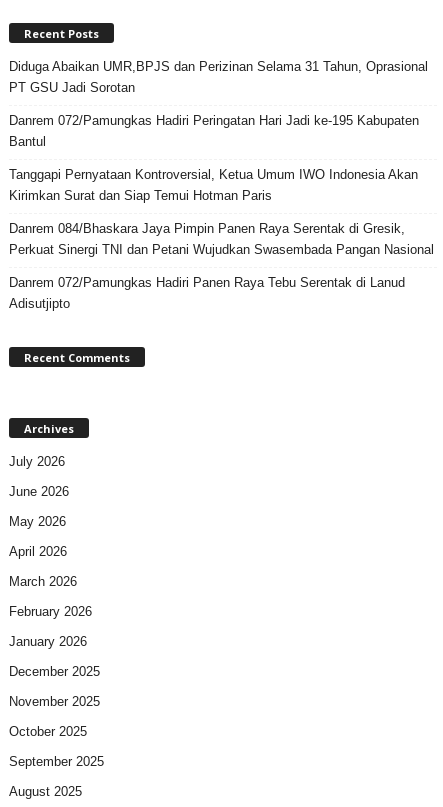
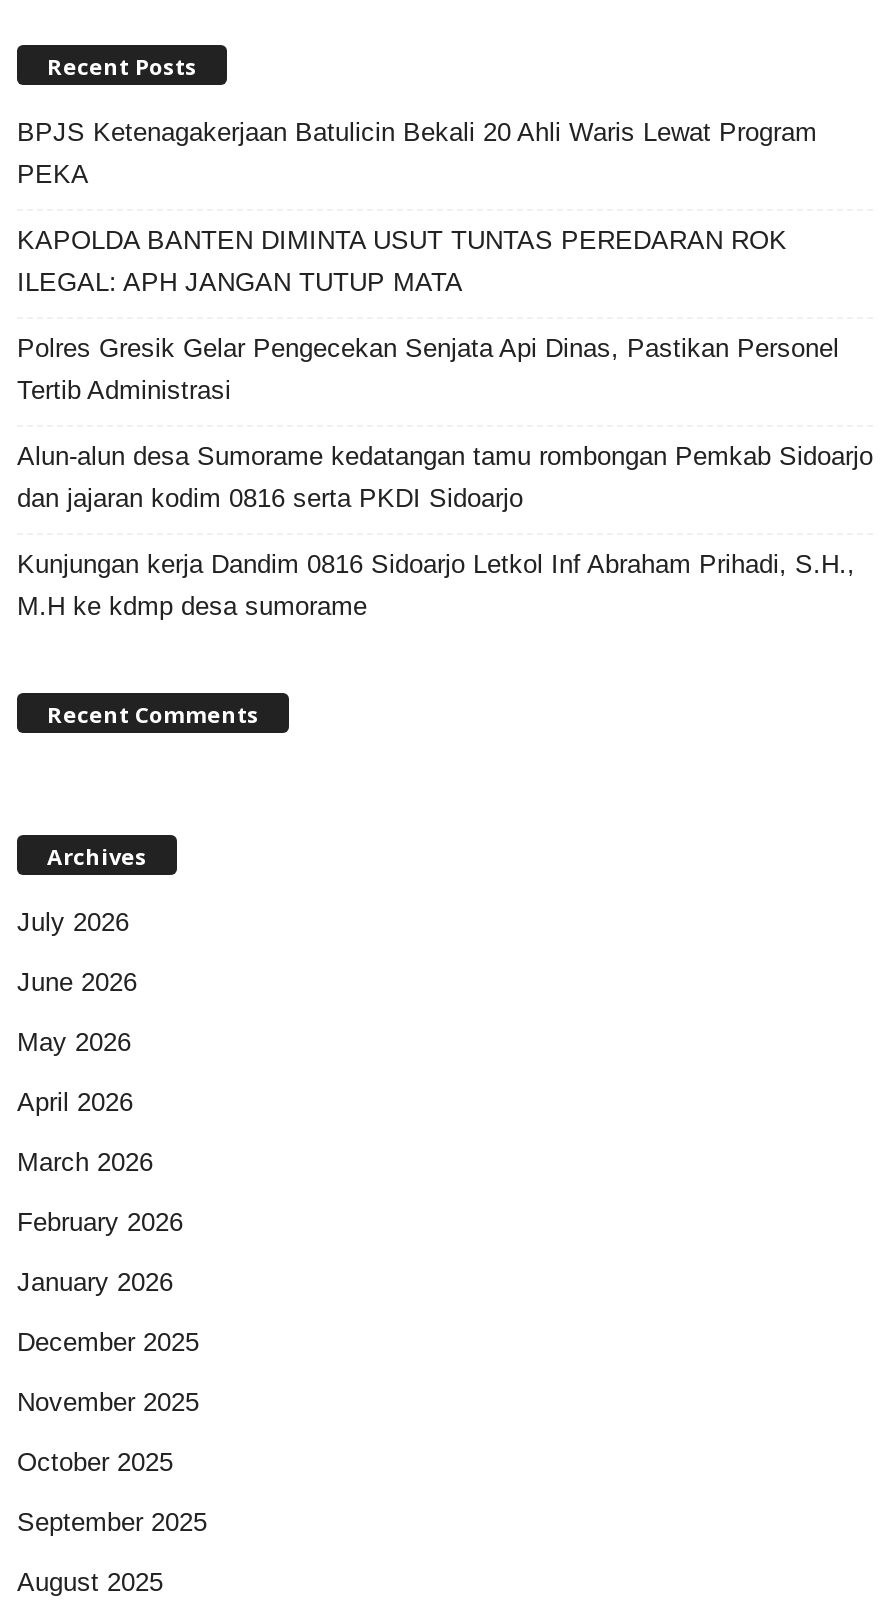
[9,59,428,95] Diduga Abaikan UMR,BPJS dan Perizinan Selama 31 Tahun, Oprasional | PT GSU Jadi Sorotan -> [17,117,817,189] BPJS Ketenagakerjaan Batulicin Bekali 20 Ahli Waris Lewat Program | PEKA
[9,113,419,149] Danrem 072/Pamungkas Hadiri Peringatan Hari Jadi ke-195 Kabupaten | Bantul -> [17,225,787,297] KAPOLDA BANTEN DIMINTA USUT TUNTAS PEREDARAN ROK | ILEGAL: APH JANGAN TUTUP MATA
[9,167,418,203] Tanggapi Pernyataan Kontroversial, Ketua Umum IWO Indonesia Akan | Kirimkan Surat dan Siap Temui Hotman Paris -> [17,333,839,405] Polres Gresik Gelar Pengecekan Senjata Api Dinas, Pastikan Personel | Tertib Administrasi
[9,221,434,257] Danrem 084/Bhaskara Jaya Pimpin Panen Raya Serentak di Gresik, | Perkuat Sinergi TNI dan Petani Wujudkan Swasembada Pangan Nasional -> [17,441,873,513] Alun-alun desa Sumorame kedatangan tamu rombongan Pemkab Sidoarjo | dan jajaran kodim 0816 serta PKDI Sidoarjo
[9,275,405,311] Danrem 072/Pamungkas Hadiri Panen Raya Tebu Serentak di Lanud | Adisutjipto -> [17,549,855,621] Kunjungan kerja Dandim 0816 Sidoarjo Letkol Inf Abraham Prihadi, S.H., | M.H ke kdmp desa sumorame

